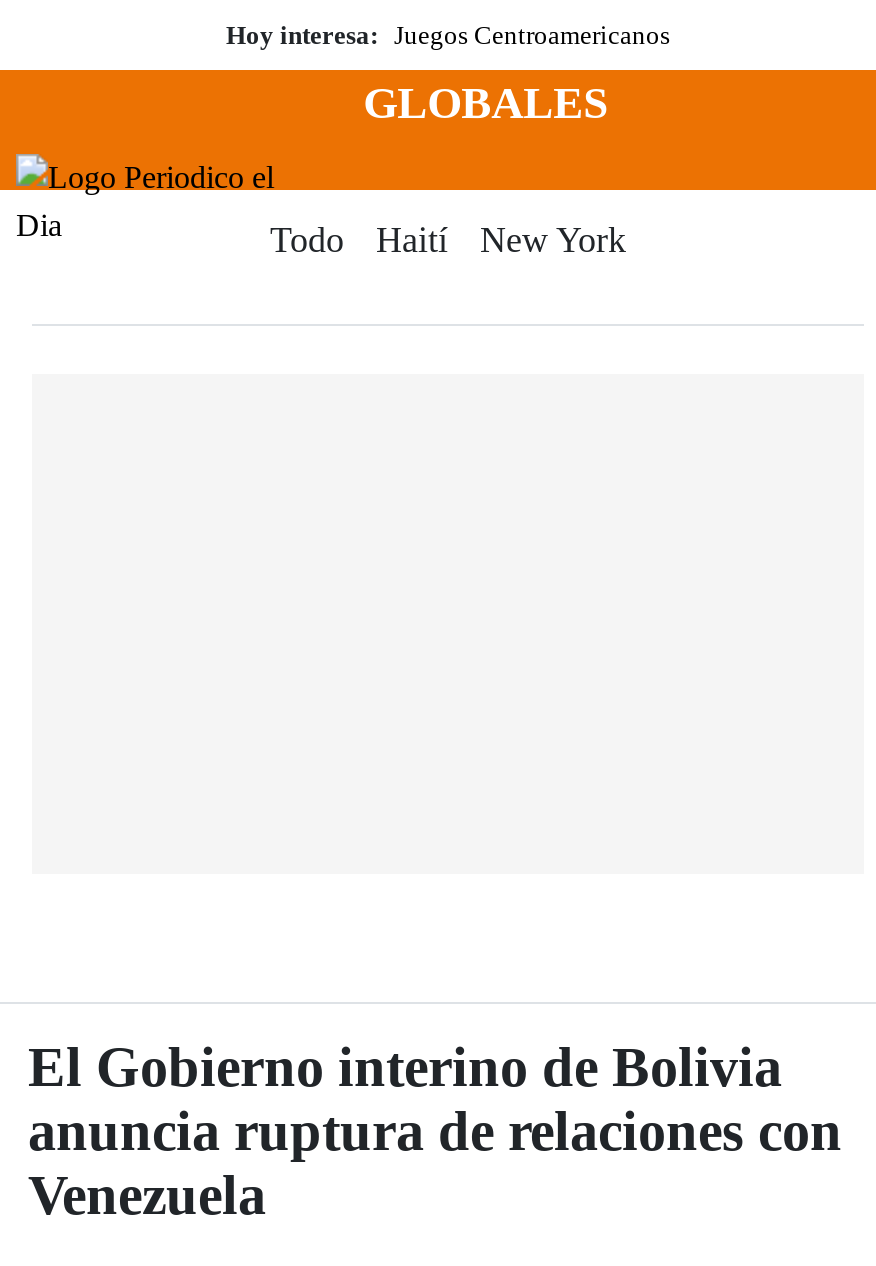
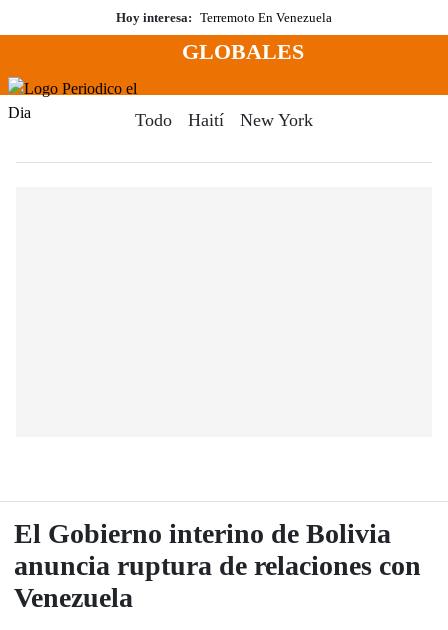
[226,20,670,50] Hoy interesa: Juegos Centroamericanos -> [116,10,332,25] Hoy interesa: Terremoto En Venezuela

